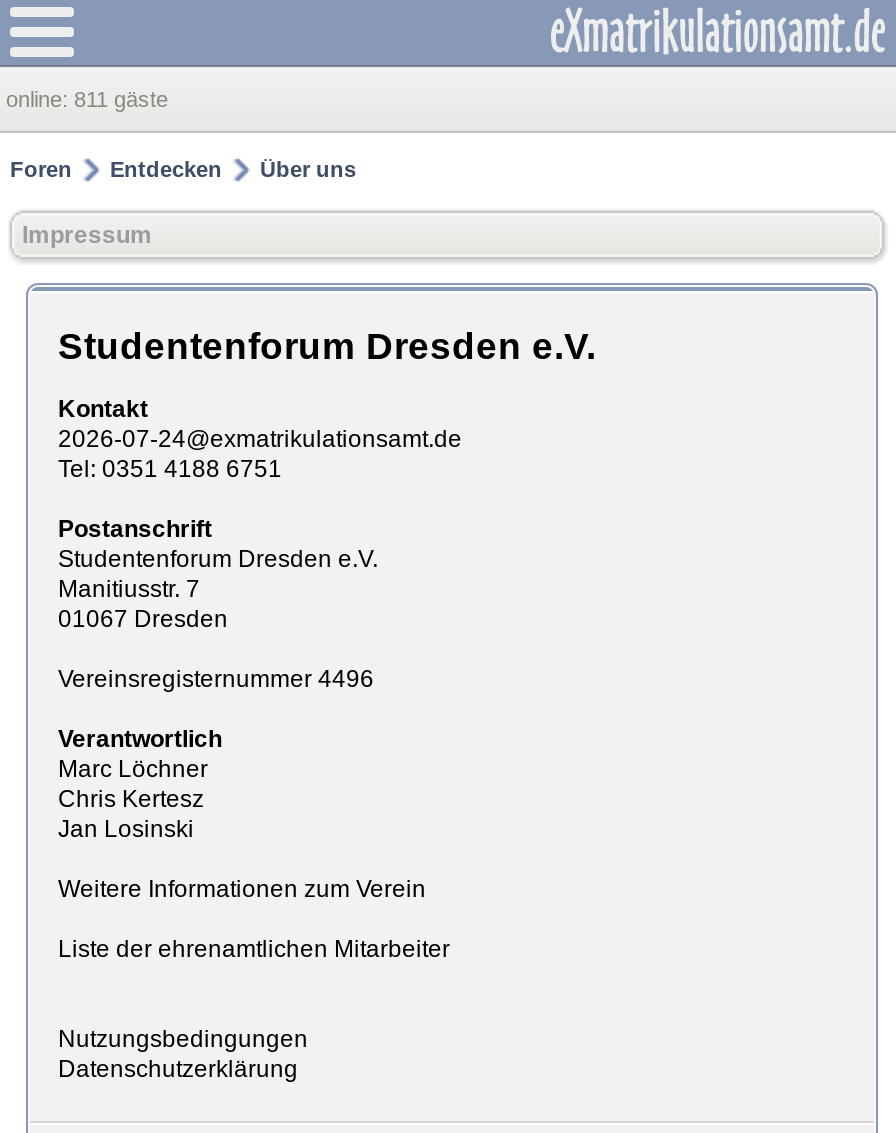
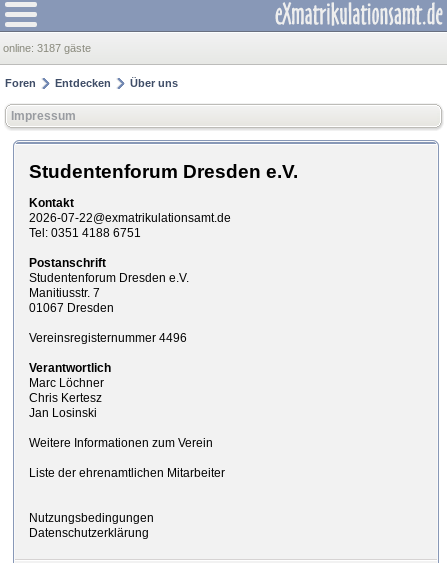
[6,87,168,111] online: 811 gäste -> [3,42,91,54] online: 3187 gäste
[58,425,462,453] 2026-07-24@exmatrikulationsamt.de -> [29,211,231,225] 2026-07-22@exmatrikulationsamt.de

